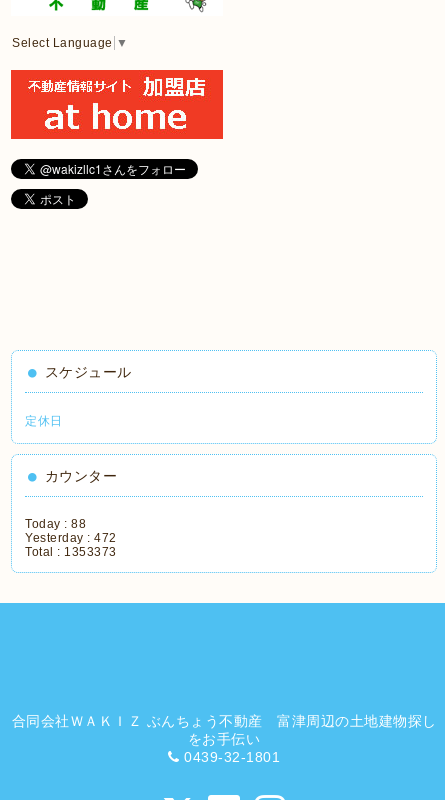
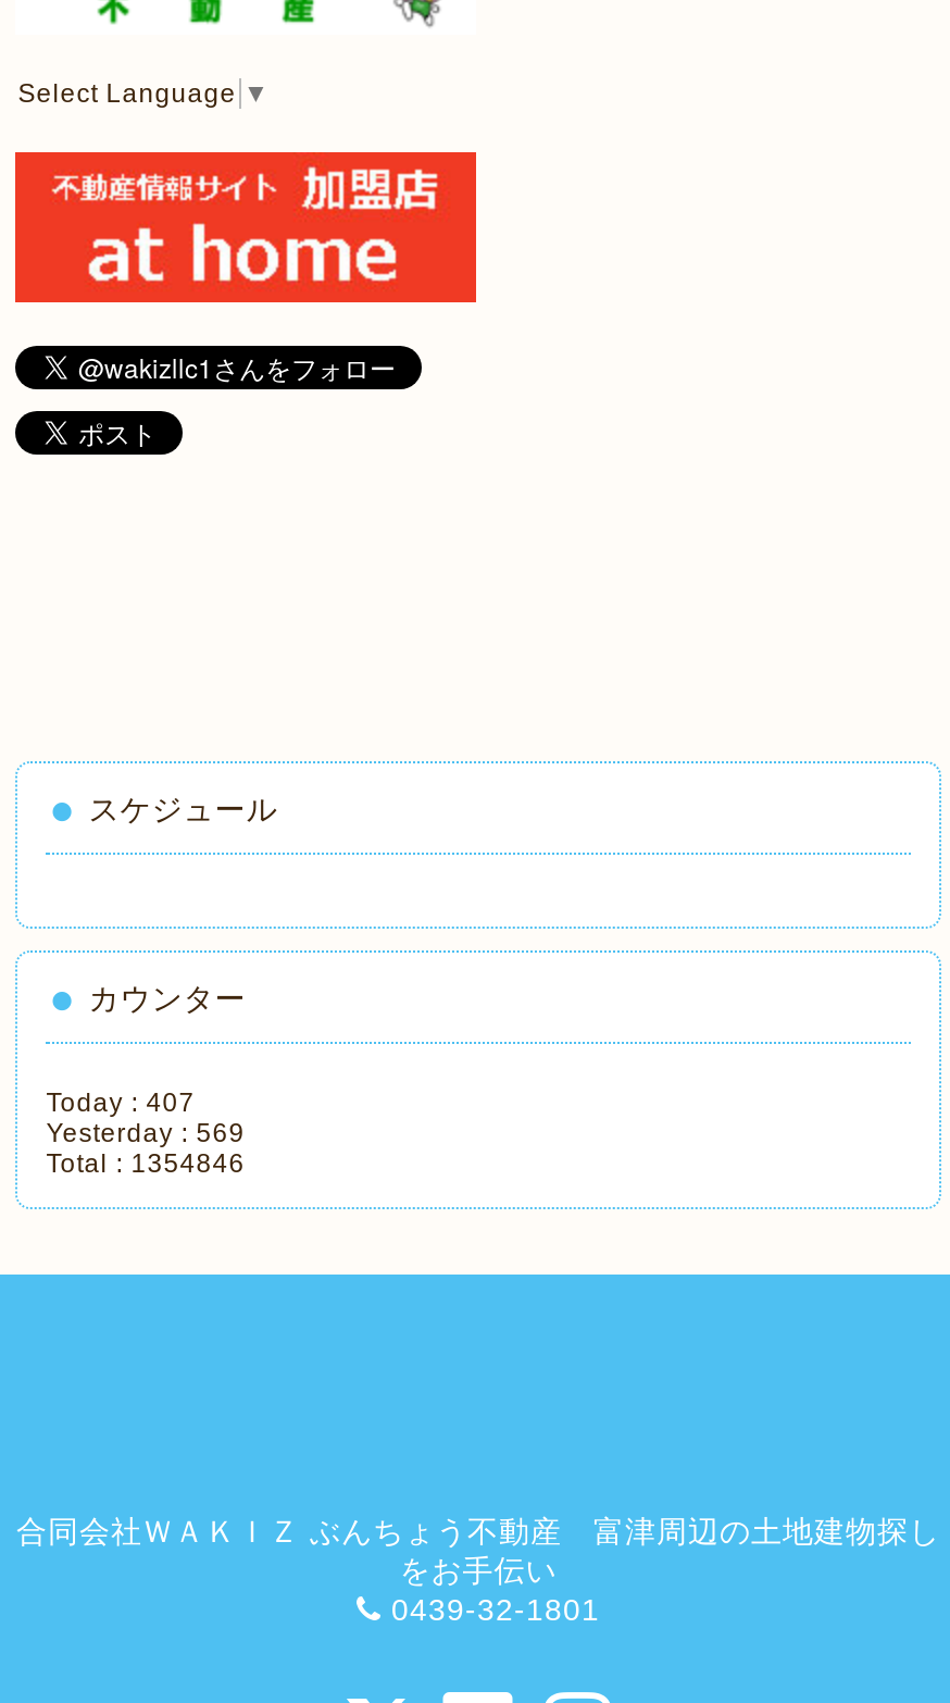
[25,414,63,428] 定休日 -> none
[25,517,86,531] Today : 88 -> [46,1088,195,1119] Today : 407
[25,531,117,545] Yesterday : 472 -> [46,1119,245,1149] Yesterday : 569
[25,545,117,559] Total : 1353373 -> [46,1149,245,1179] Total : 1354846

